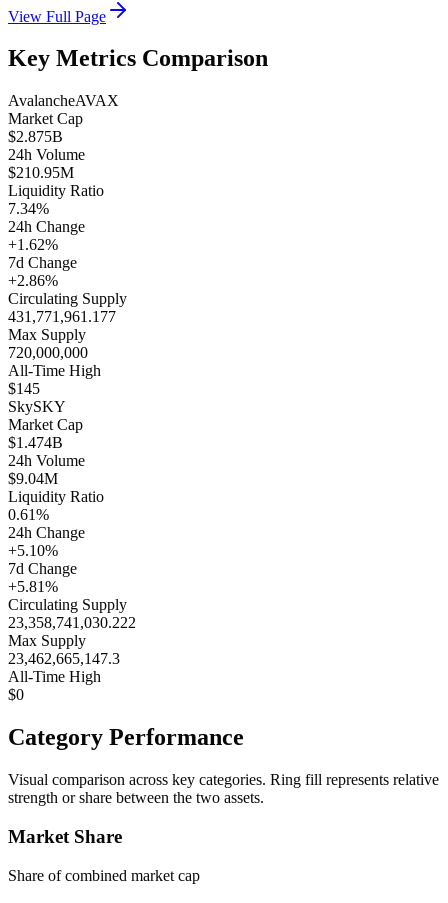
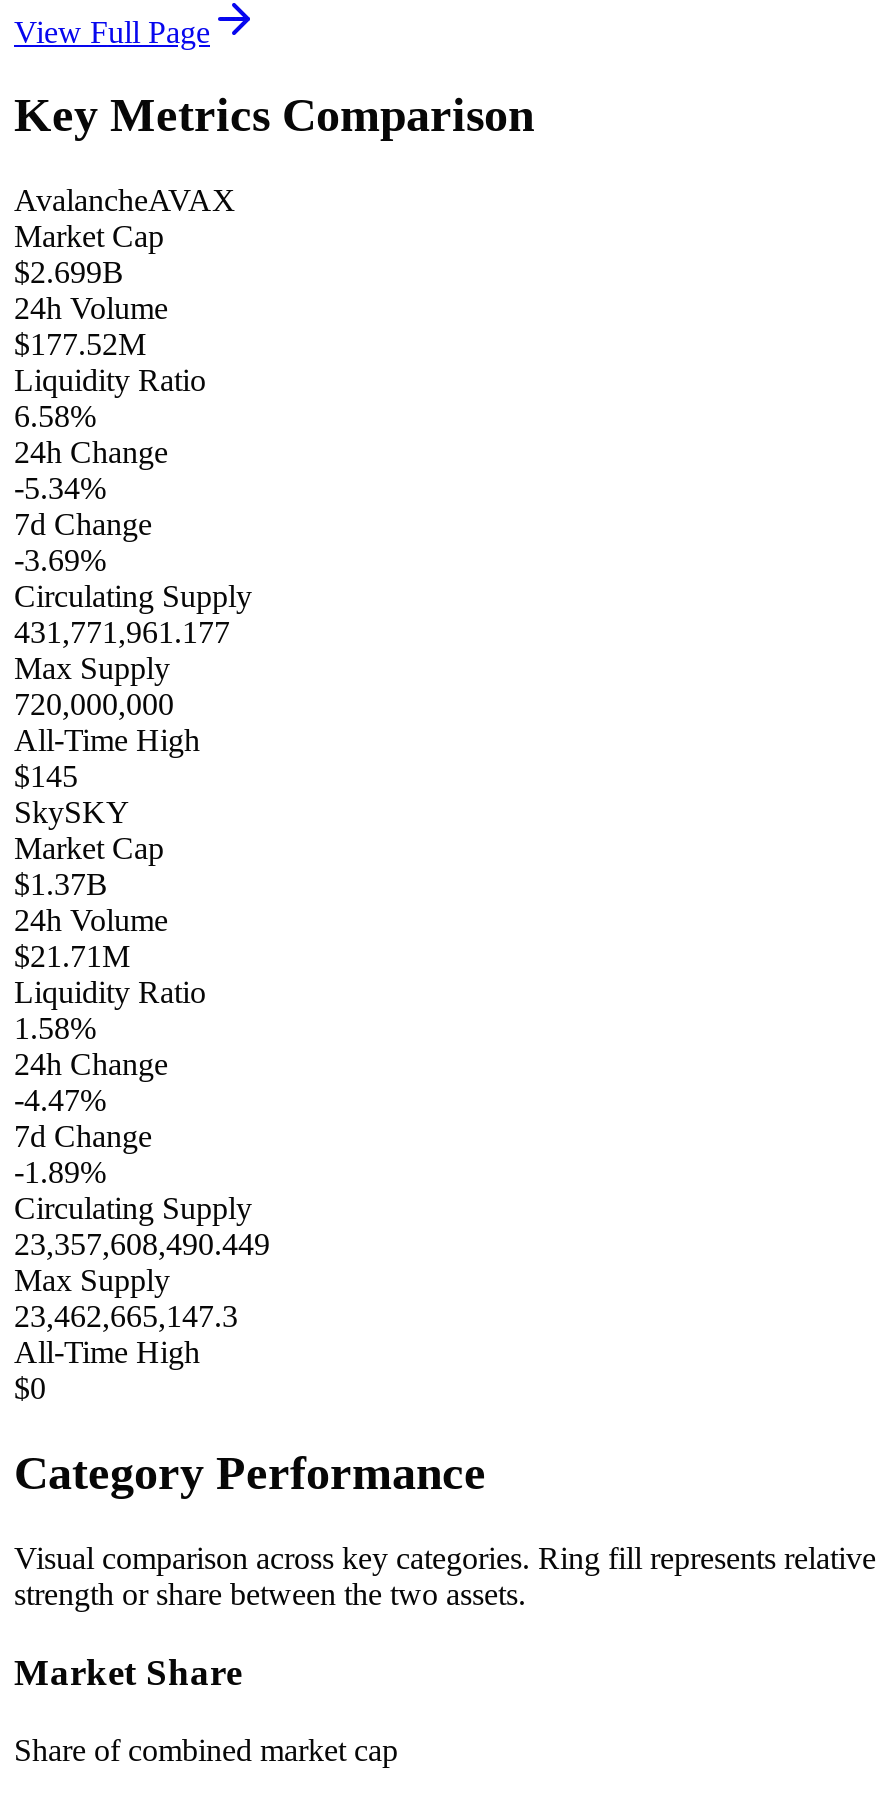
[8,128,63,145] $2.875B -> [14,256,124,290] $2.699B
[8,164,74,181] $210.95M -> [14,328,146,362] $177.52M
[8,200,49,217] 7.34% -> [14,400,96,434] 6.58%
[8,236,58,253] +1.62% -> [14,472,106,506] -5.34%
[8,272,58,289] +2.86% -> [14,544,106,578] -3.69%
[8,434,63,451] $1.474B -> [14,868,108,902] $1.37B
[8,470,58,487] $9.04M -> [14,940,130,974] $21.71M
[8,506,49,523] 0.61% -> [14,1012,96,1046] 1.58%
[8,542,58,559] +5.10% -> [14,1084,106,1118] -4.47%
[8,578,58,595] +5.81% -> [14,1156,106,1190] -1.89%
[8,614,136,631] 23,358,741,030.222 -> [14,1228,270,1262] 23,357,608,490.449

